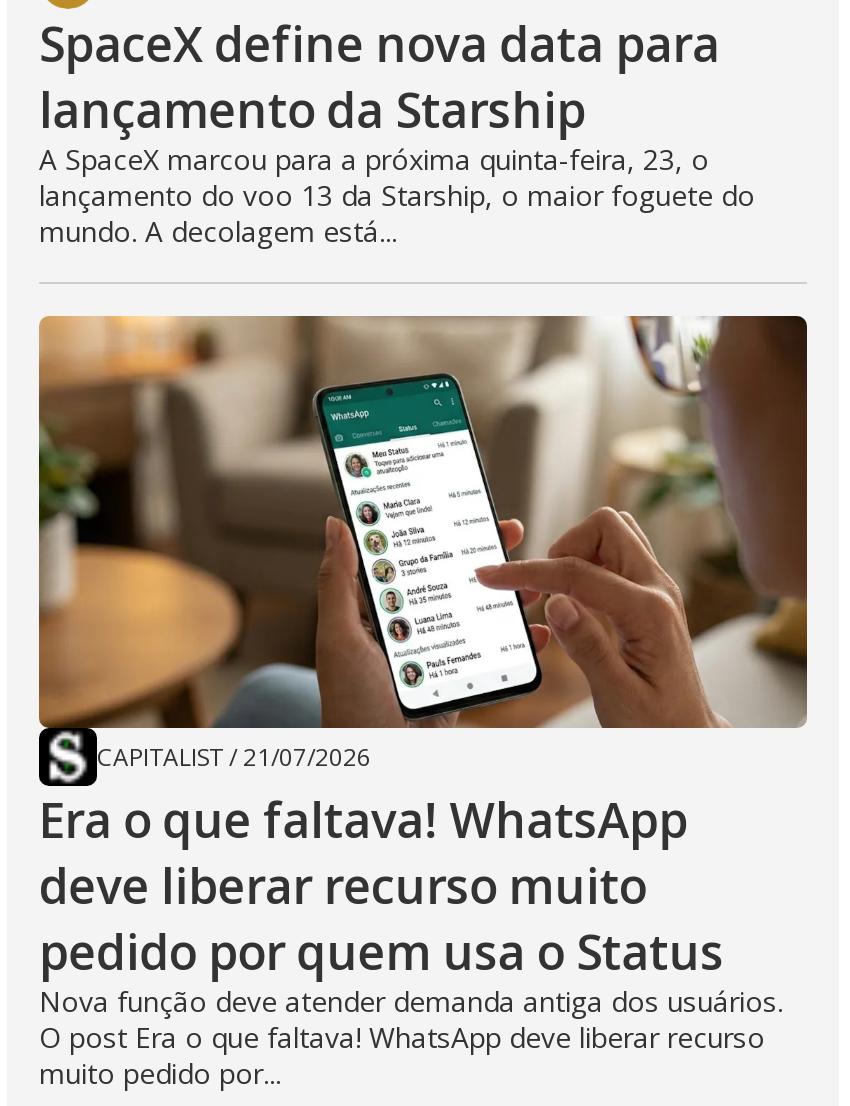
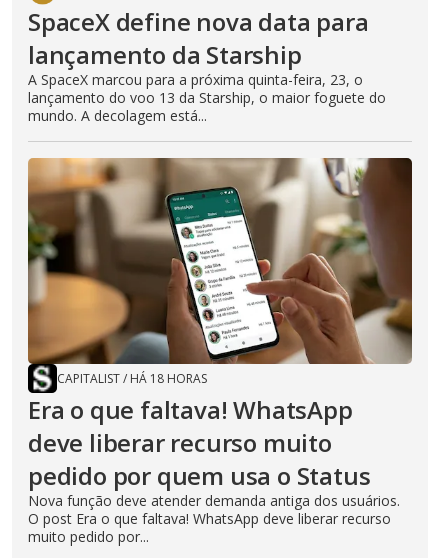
[97,740,371,774] CAPITALIST / 21/07/2026 -> [57,370,207,387] CAPITALIST / HÁ 18 HORAS

